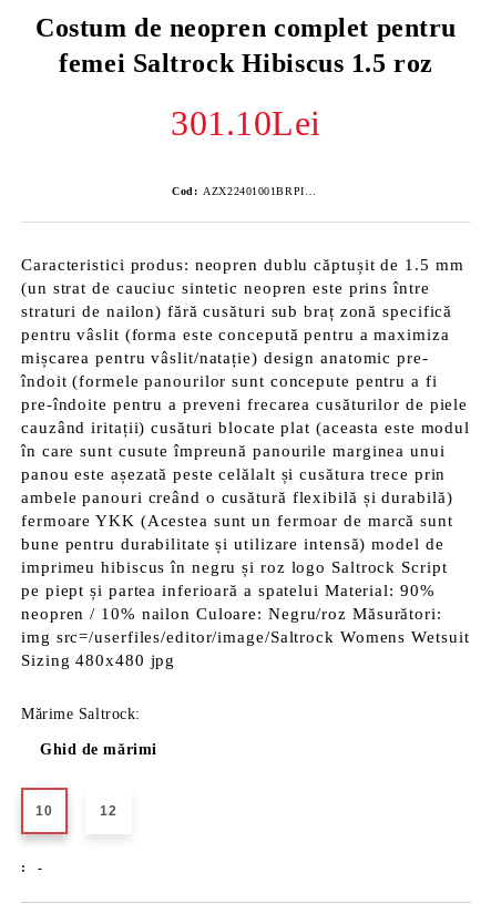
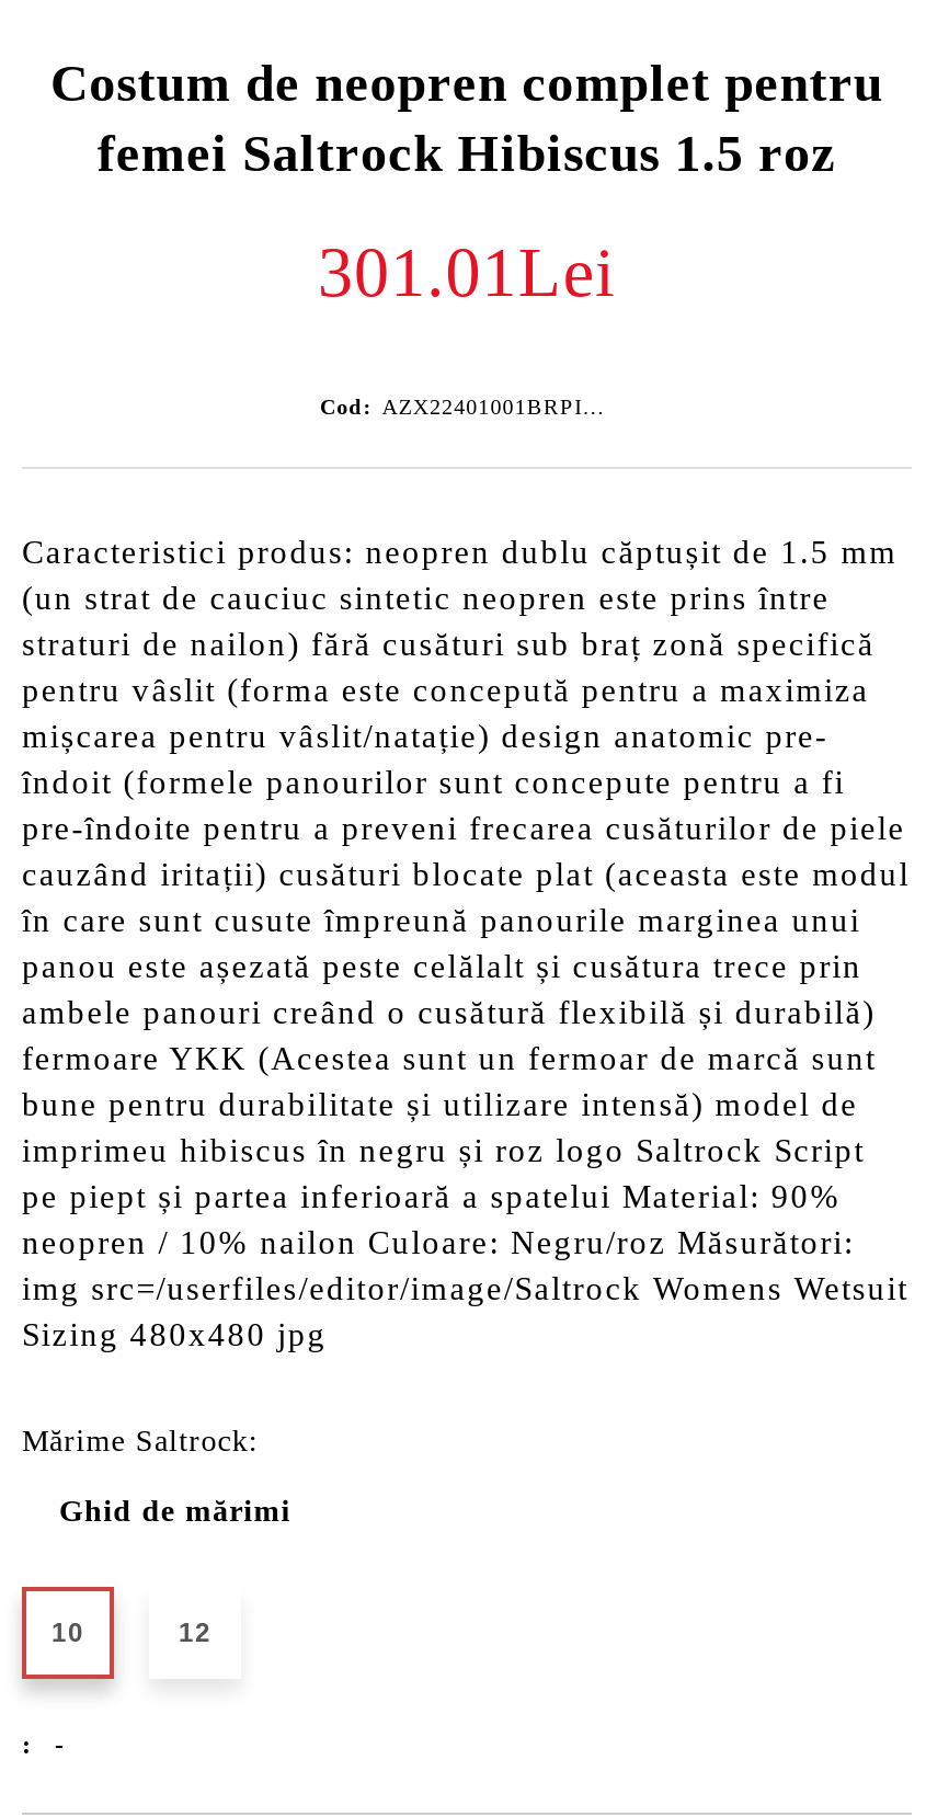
[171,103,321,143] 301.10Lei -> [318,232,616,311] 301.01Lei

